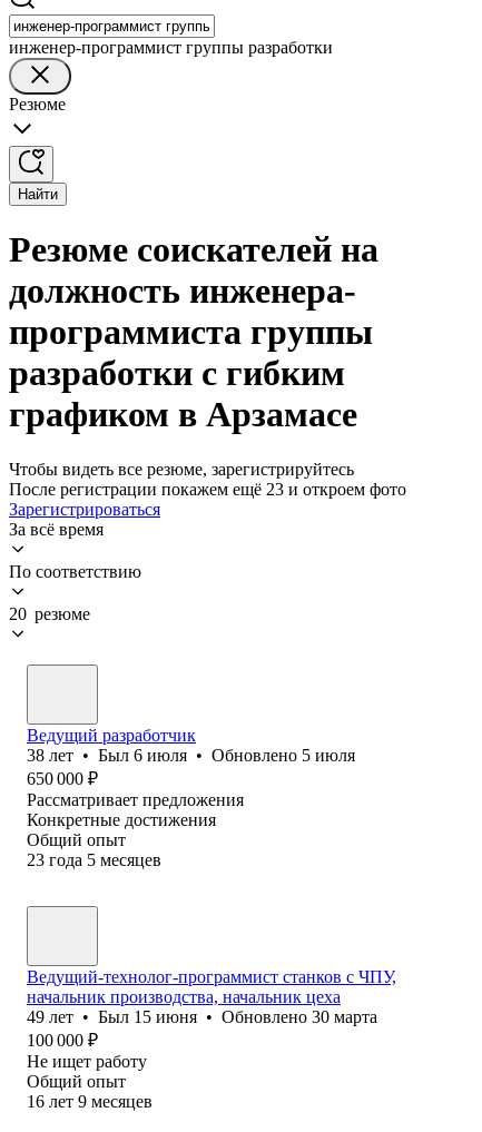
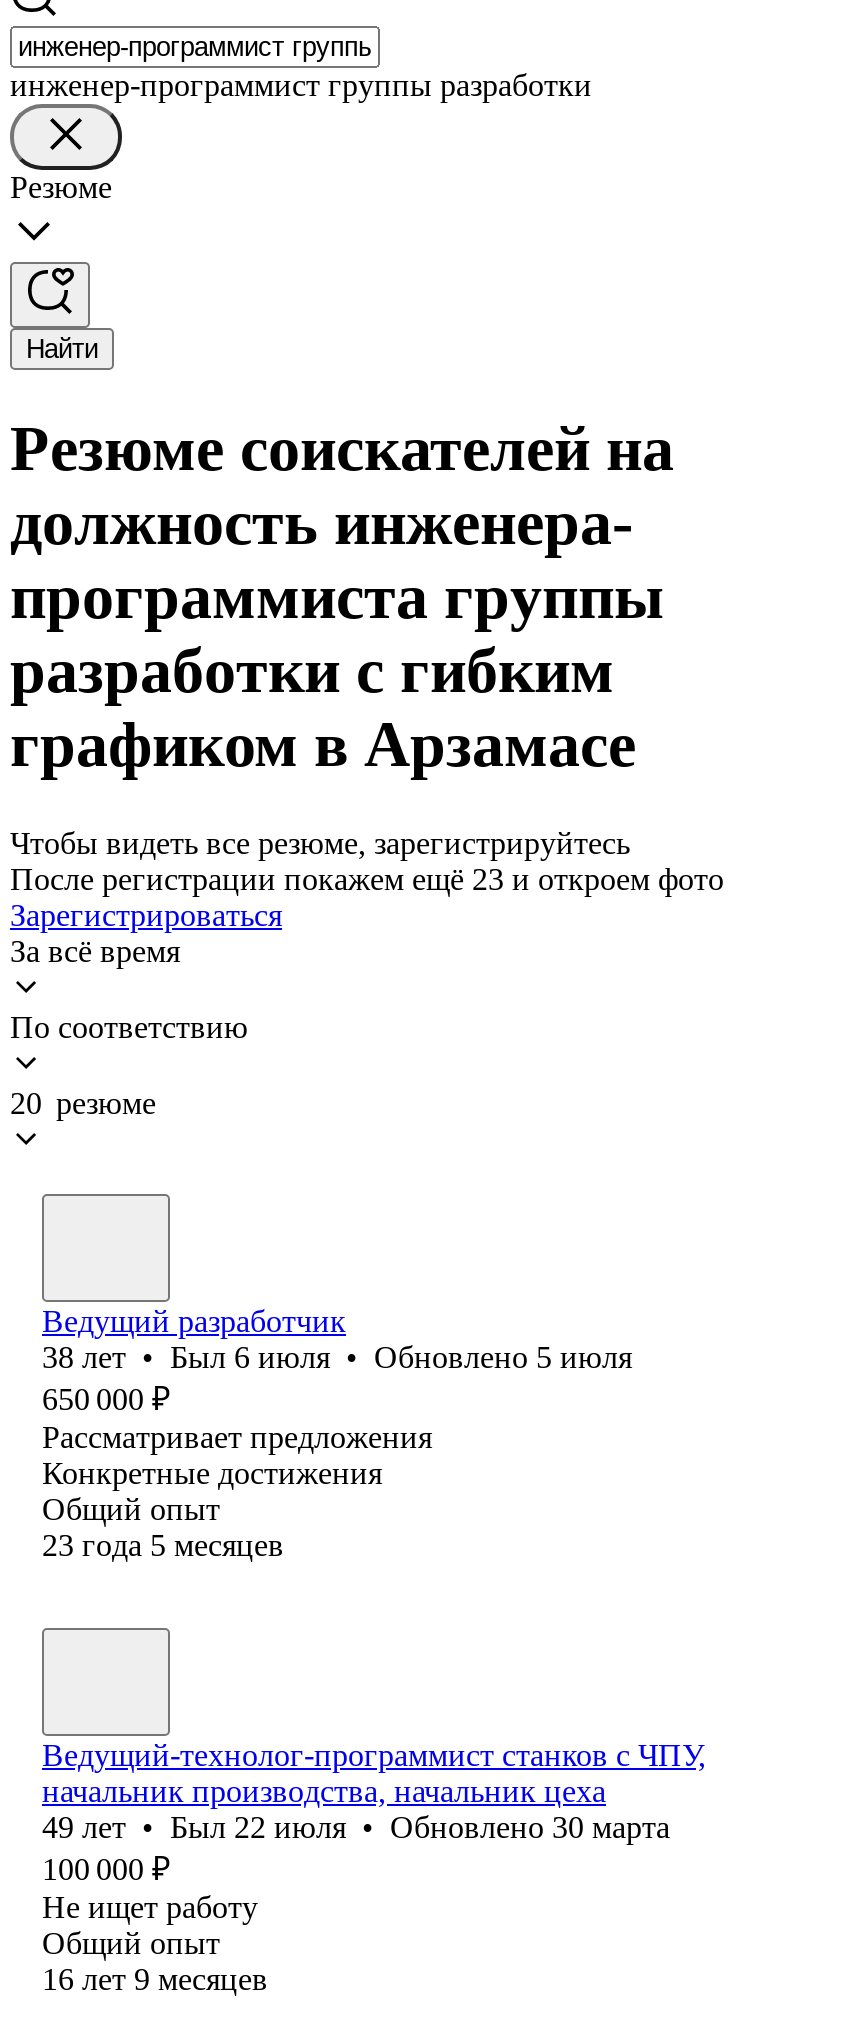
[27,1007,377,1026] 49 лет • Был 15 июня • Обновлено 30 марта -> [42,1810,670,1844] 49 лет • Был 22 июля • Обновлено 30 марта

